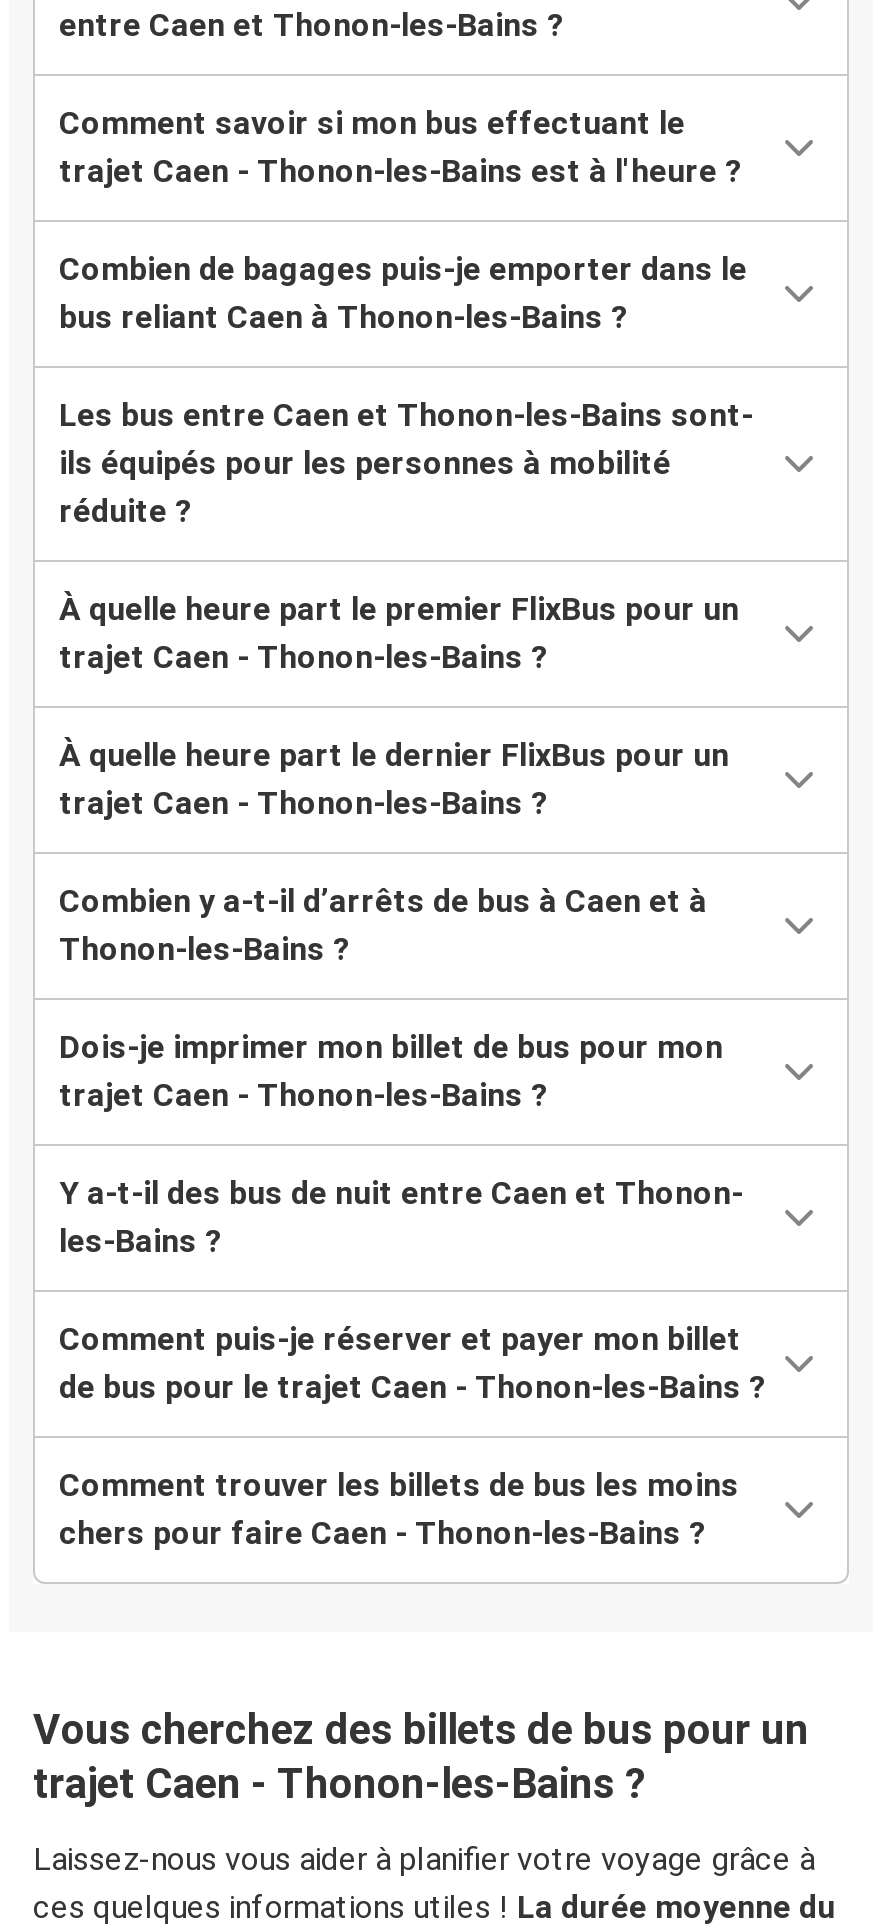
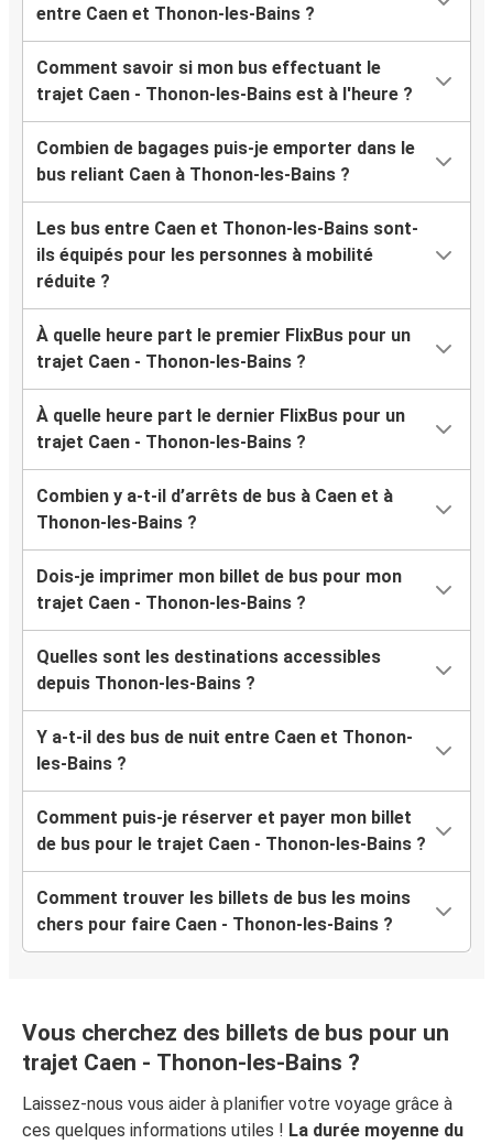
none -> [36,647,381,694] Quelles sont les destinations accessibles | depuis Thonon-les-Bains ?

